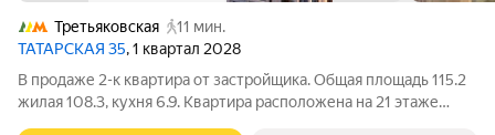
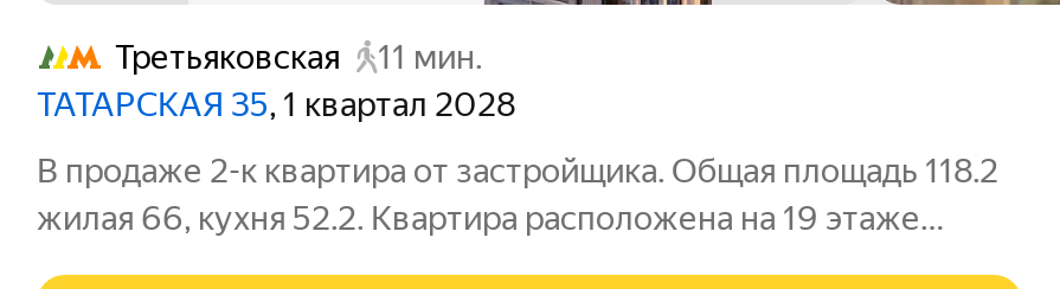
[18,71,466,89] В продаже 2-к квартира от застройщика. Общая площадь 115.2 -> [37,152,998,190] В продаже 2-к квартира от застройщика. Общая площадь 118.2
[18,93,439,111] жилая 108.3, кухня 6.9. Квартира расположена на 21 этаже -> [37,199,920,237] жилая 66, кухня 52.2. Квартира расположена на 19 этаже

